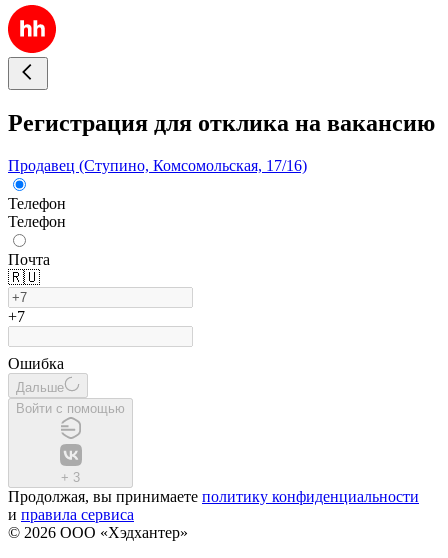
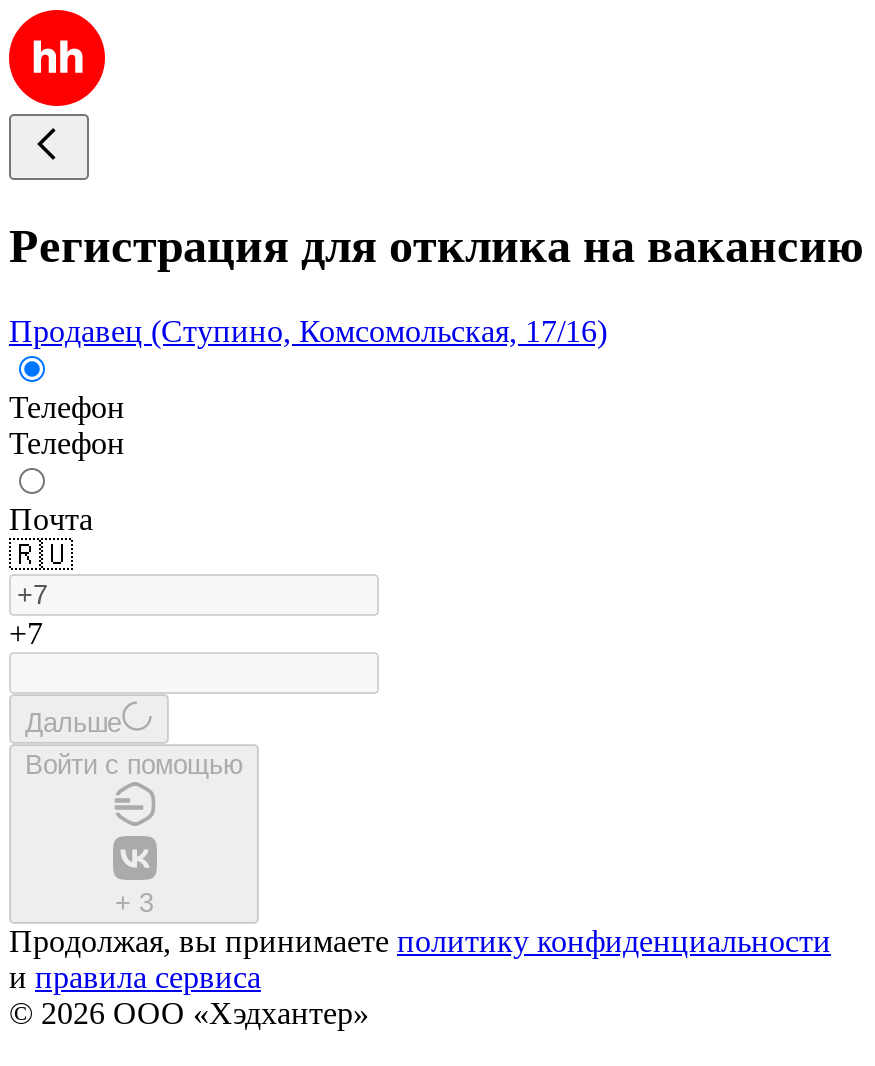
[8,355,64,372] Ошибка -> none

